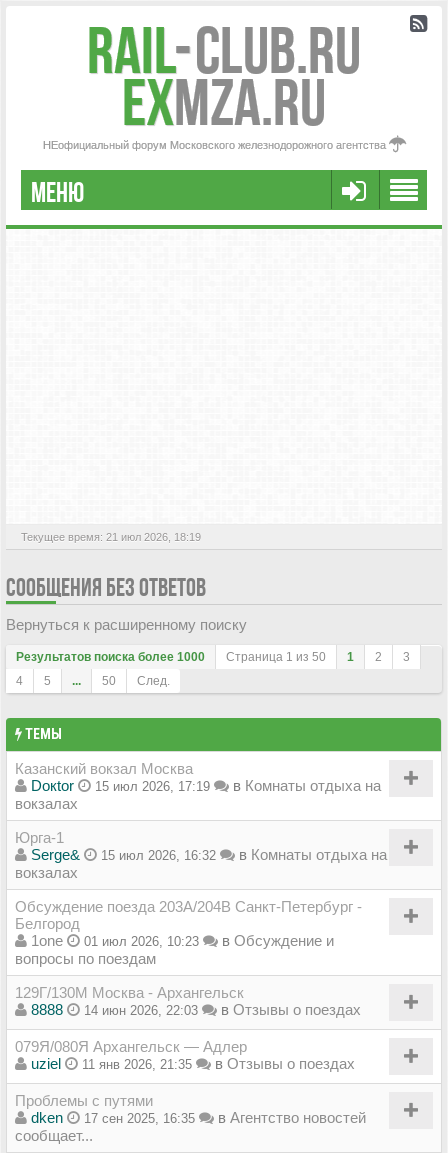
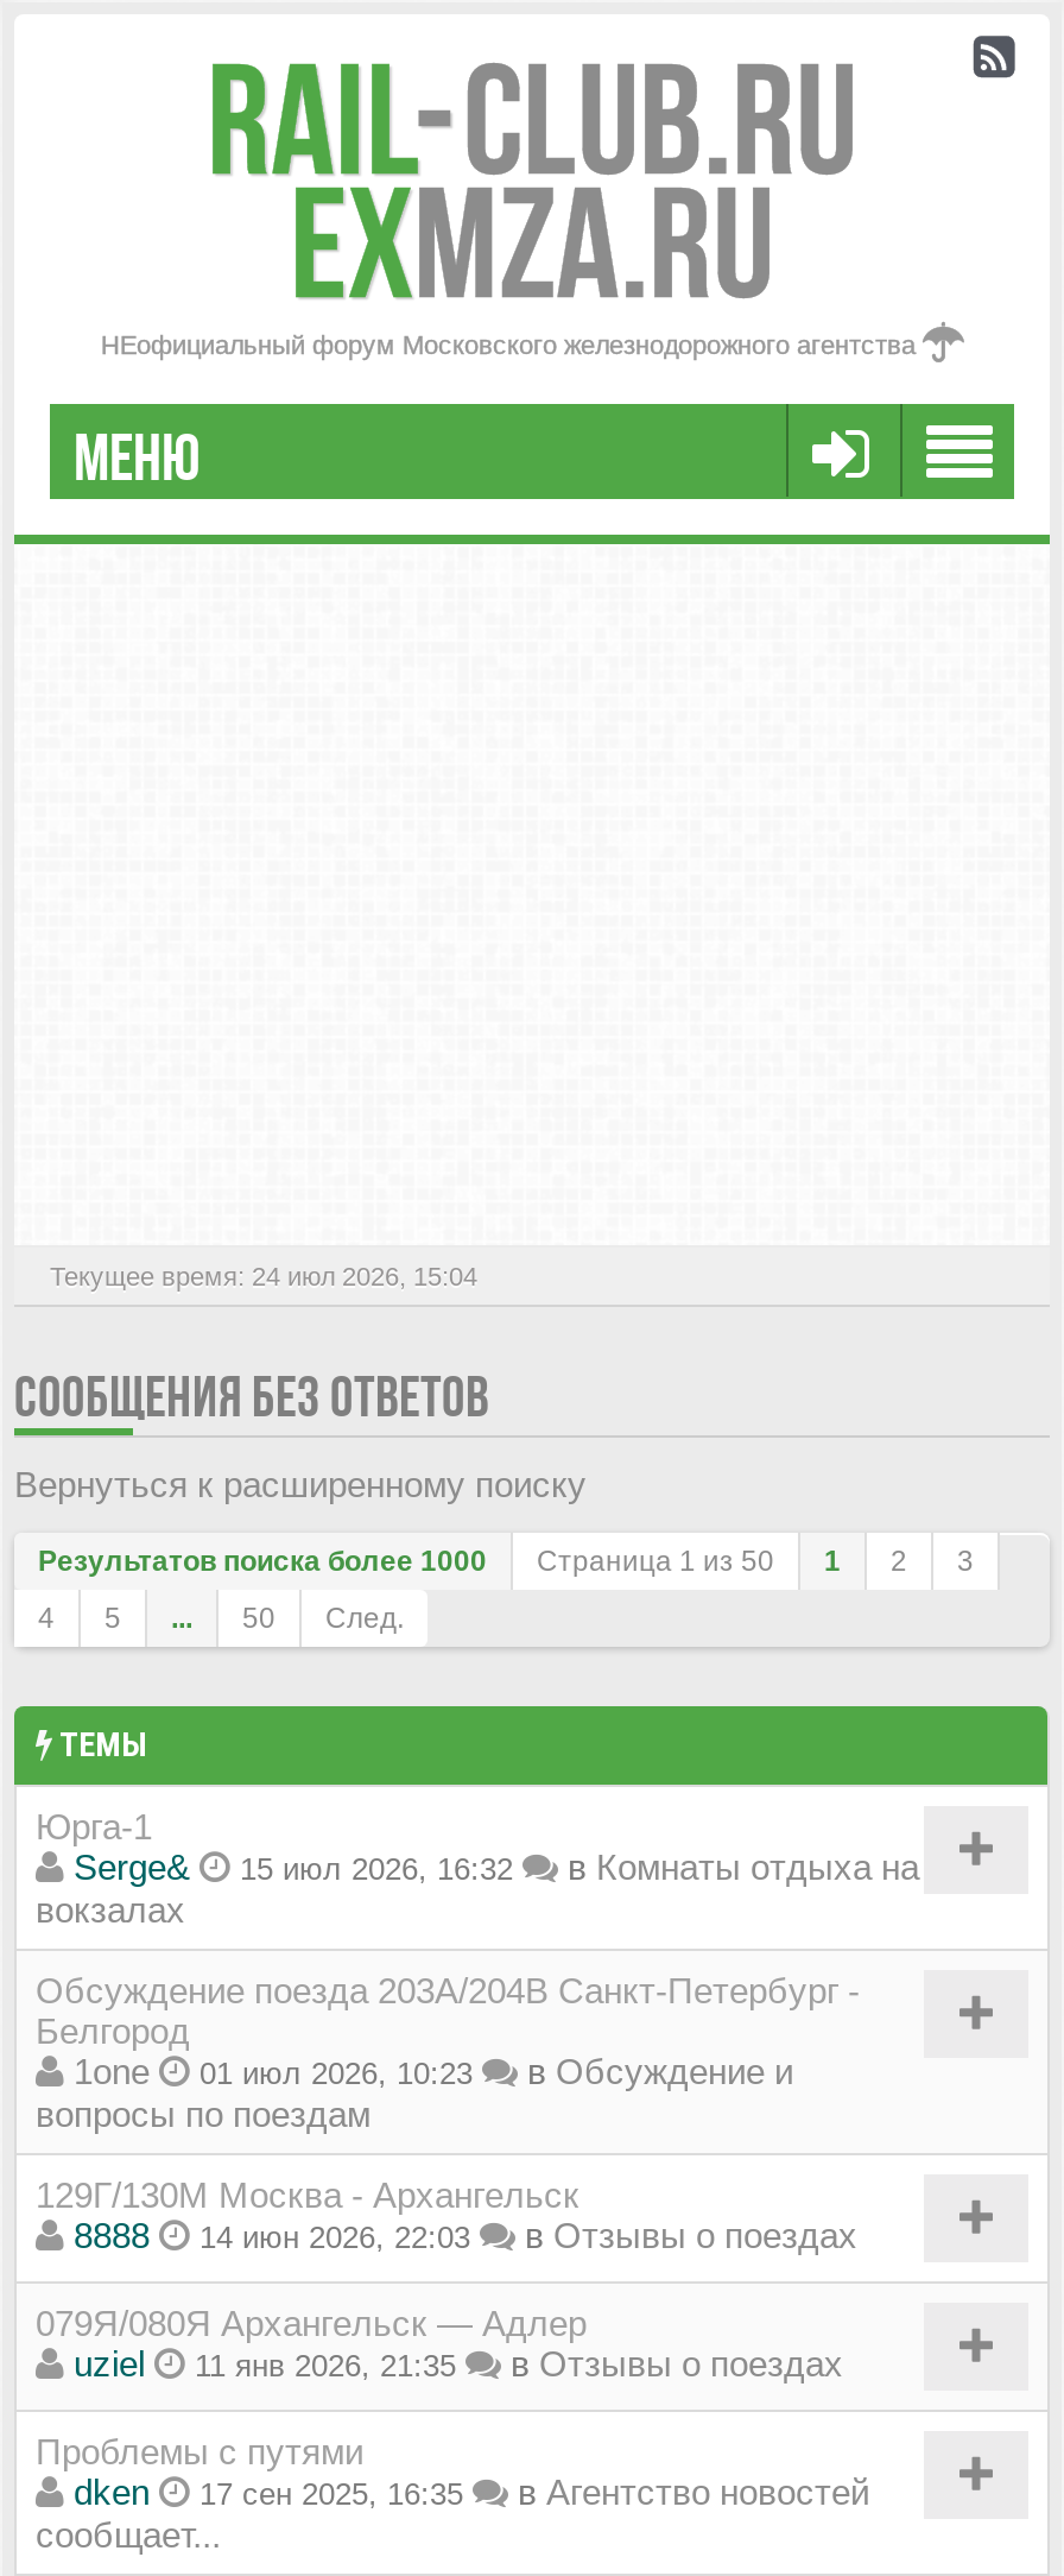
[21,531,201,543] Текущее время: 21 июл 2026, 18:19 -> [50,1262,477,1290] Текущее время: 24 июл 2026, 15:04
[15,760,381,812] Казанский вокзал Москва | Doкtor | 15 июл 2026, 17:19 | в Комнаты отдыха на | вокзалах -> none

